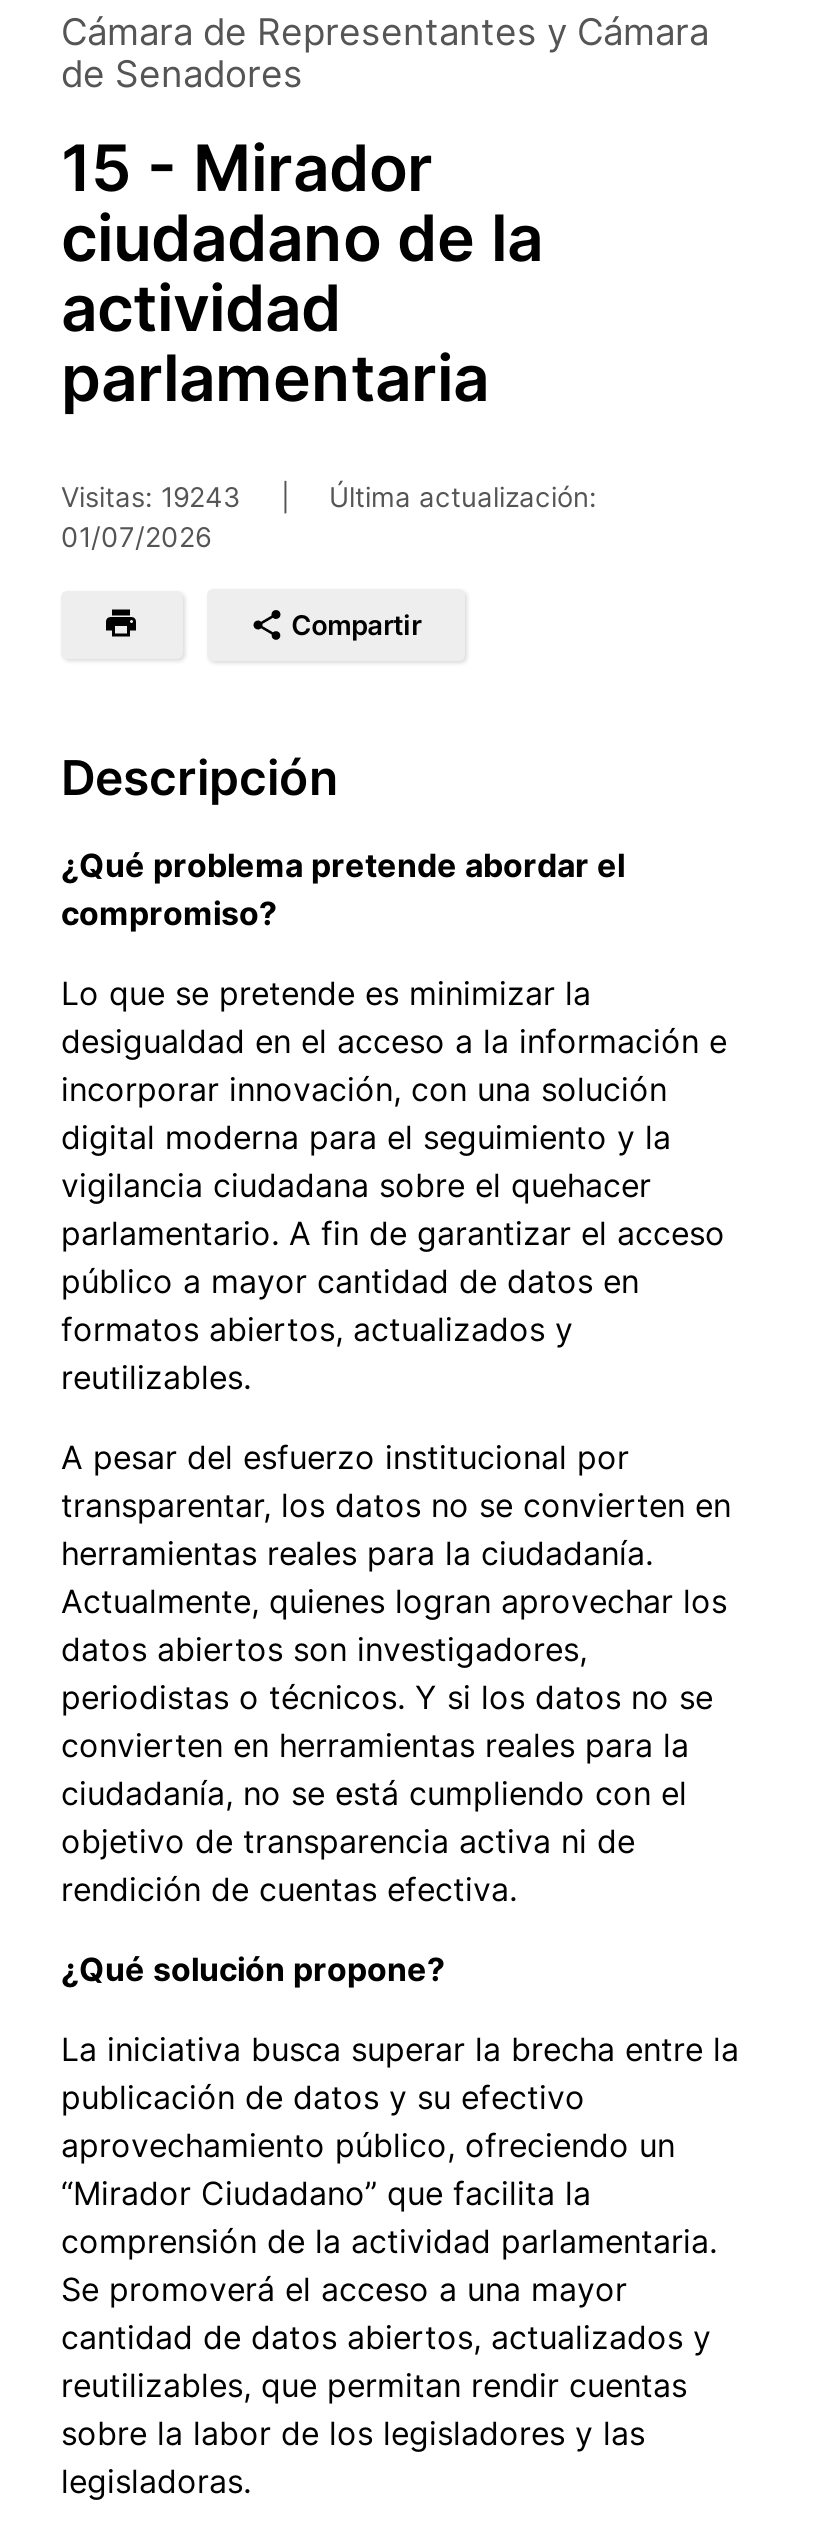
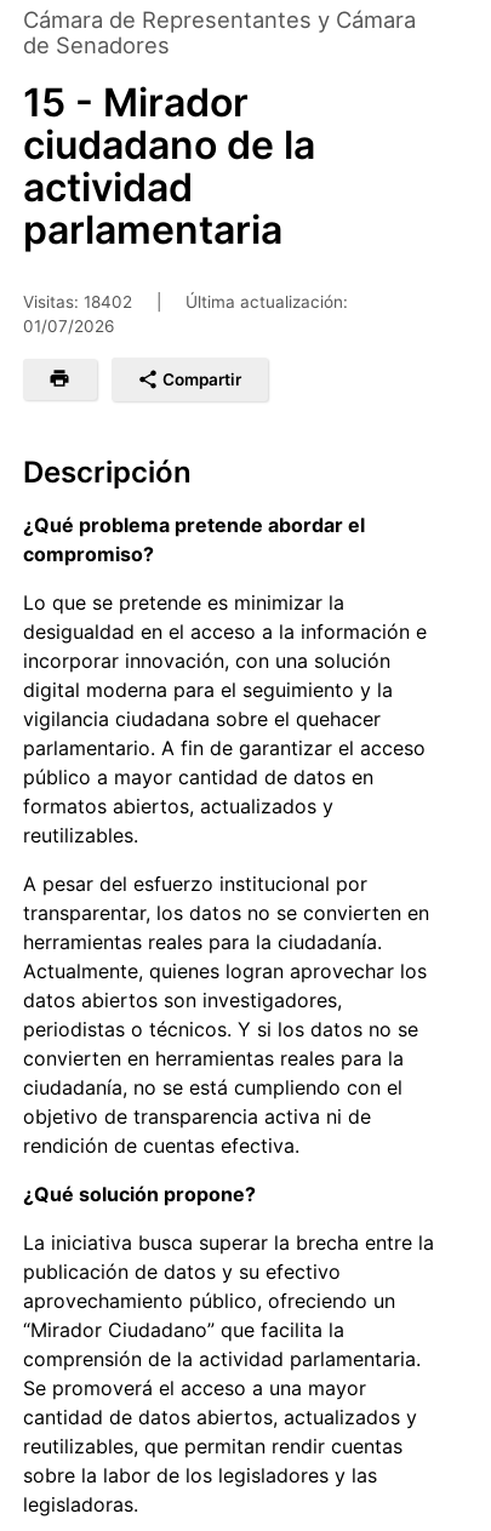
[61,481,249,513] Visitas: 19243 -> [23,292,137,311] Visitas: 18402

